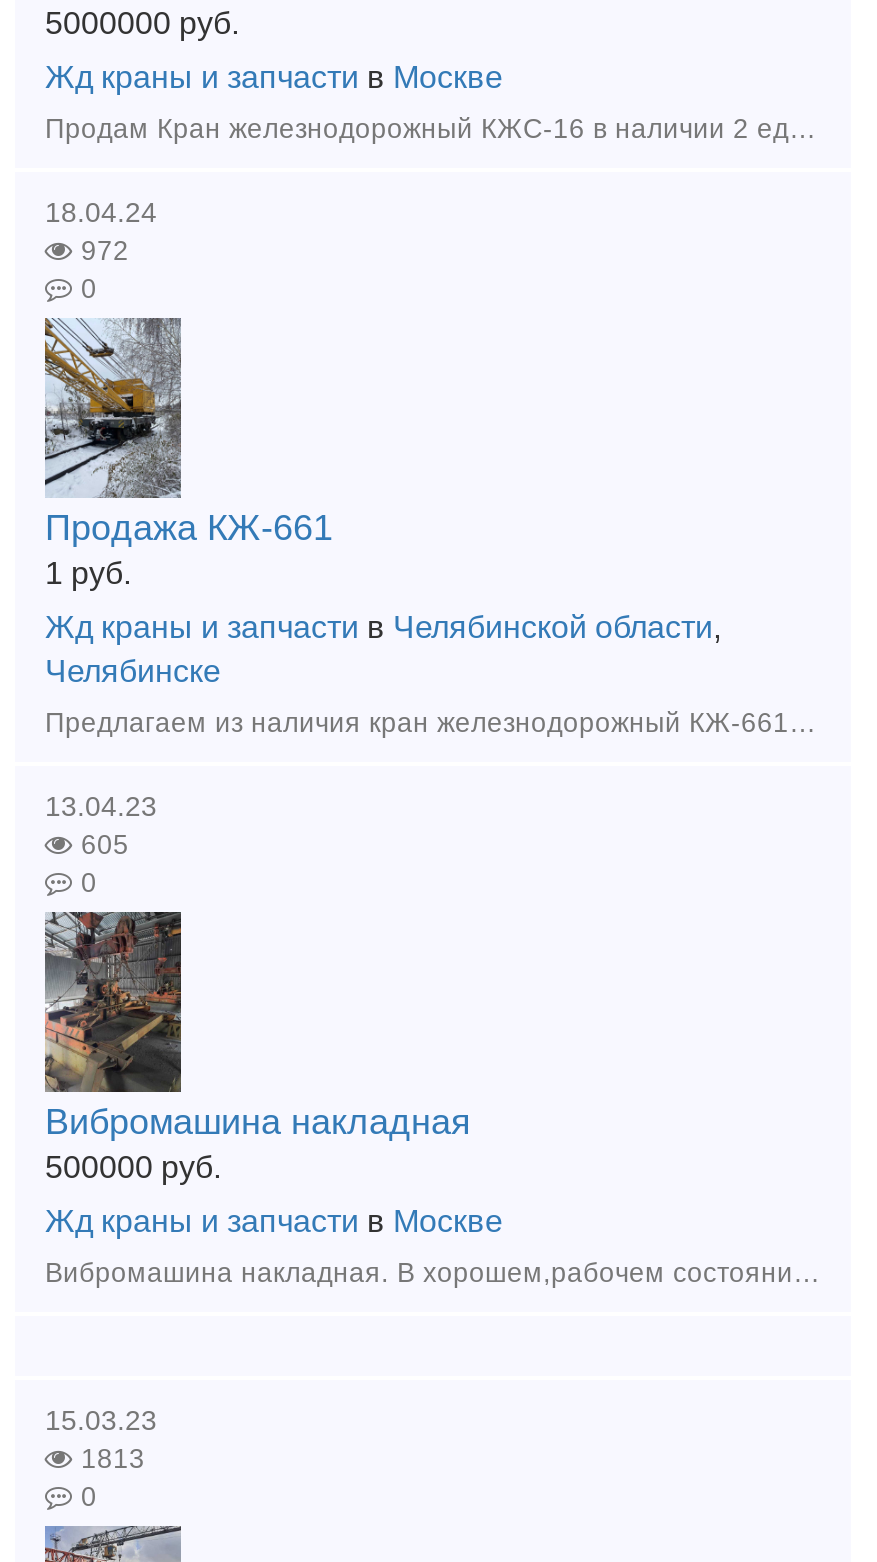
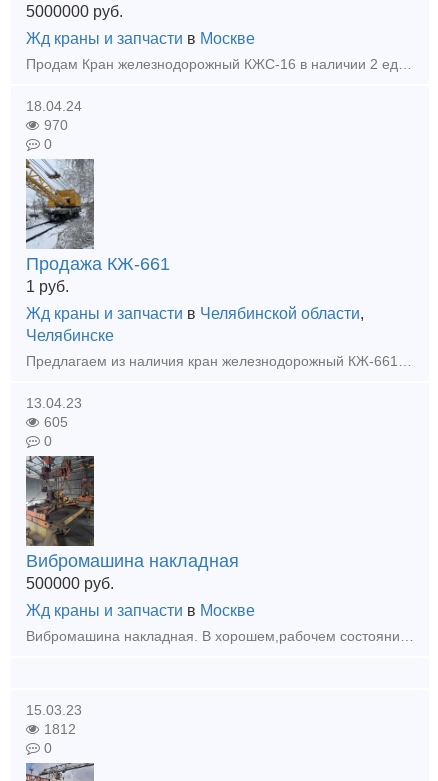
[73,236,129,266] 972 -> [40,118,68,133] 970
[73,1444,145,1474] 1813 -> [40,722,76,737] 1812

